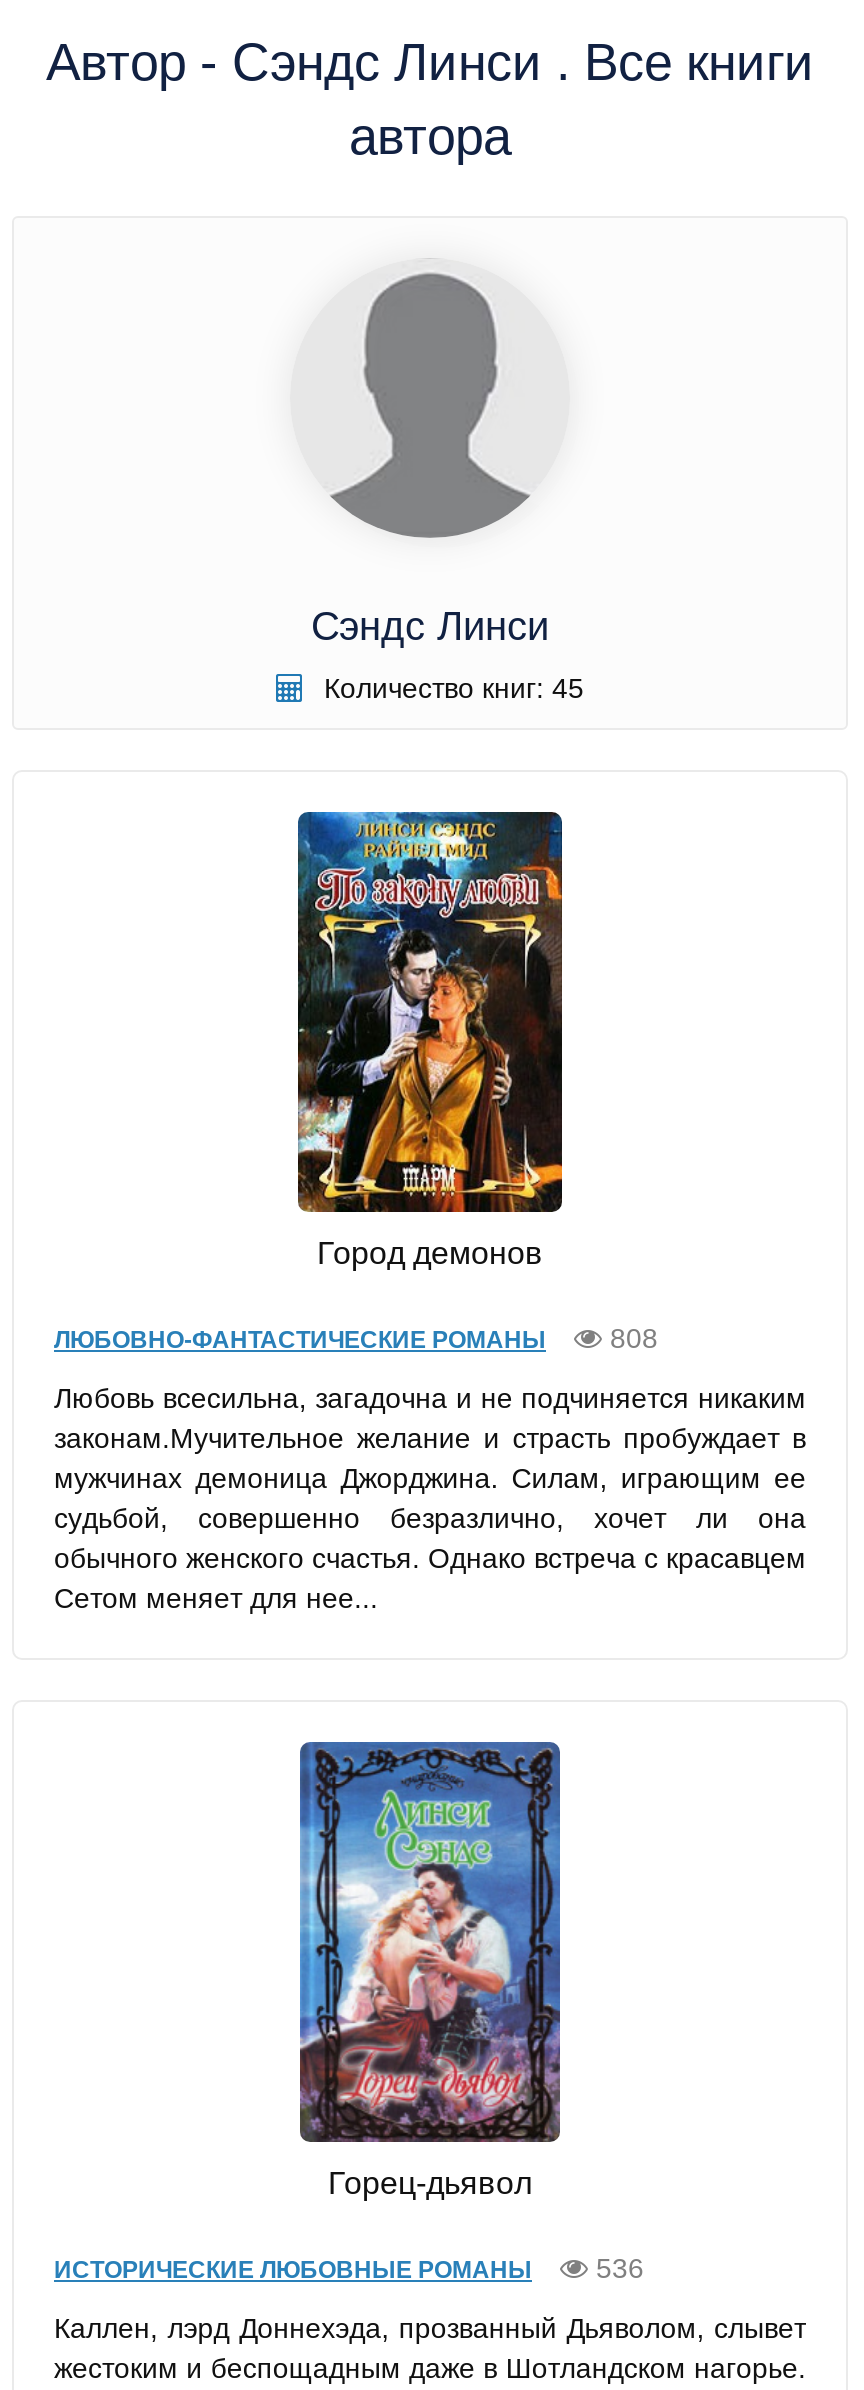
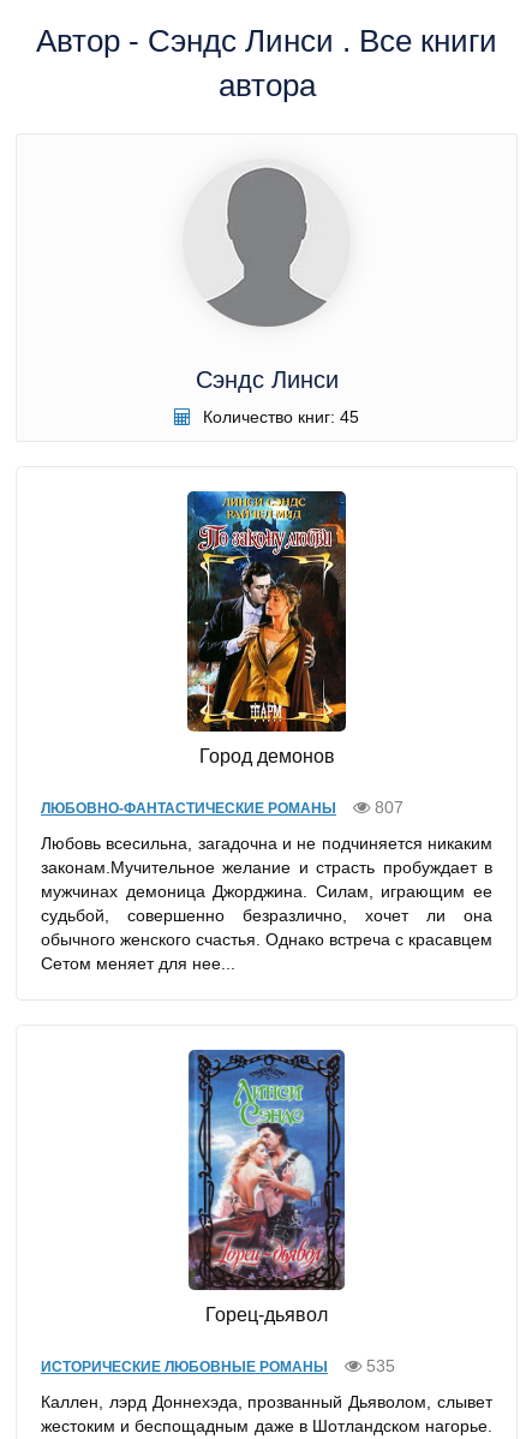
[54,1322,658,1354] ЛЮБОВНО-ФАНТАСТИЧЕСКИЕ РОМАНЫ 808 -> [41,798,404,817] ЛЮБОВНО-ФАНТАСТИЧЕСКИЕ РОМАНЫ 807
[54,2252,644,2284] ИСТОРИЧЕСКИЕ ЛЮБОВНЫЕ РОМАНЫ 536 -> [41,1356,395,1376] ИСТОРИЧЕСКИЕ ЛЮБОВНЫЕ РОМАНЫ 535

